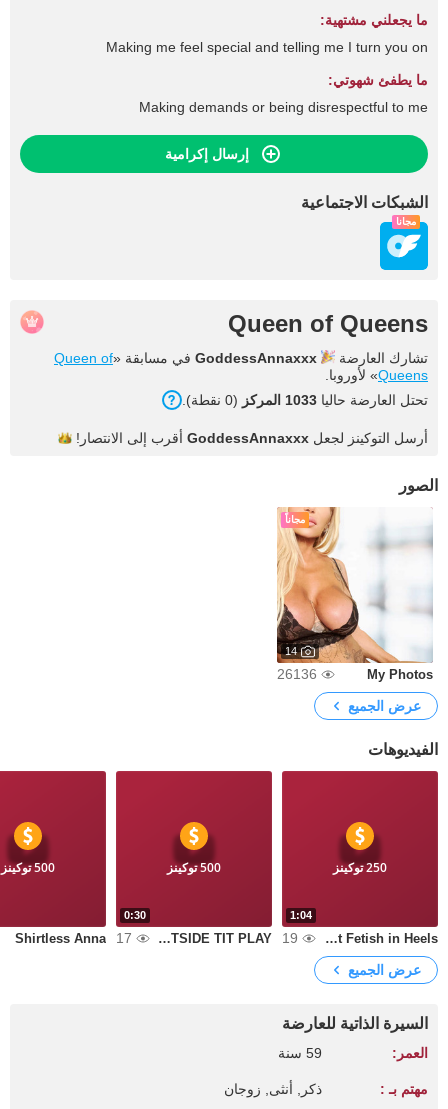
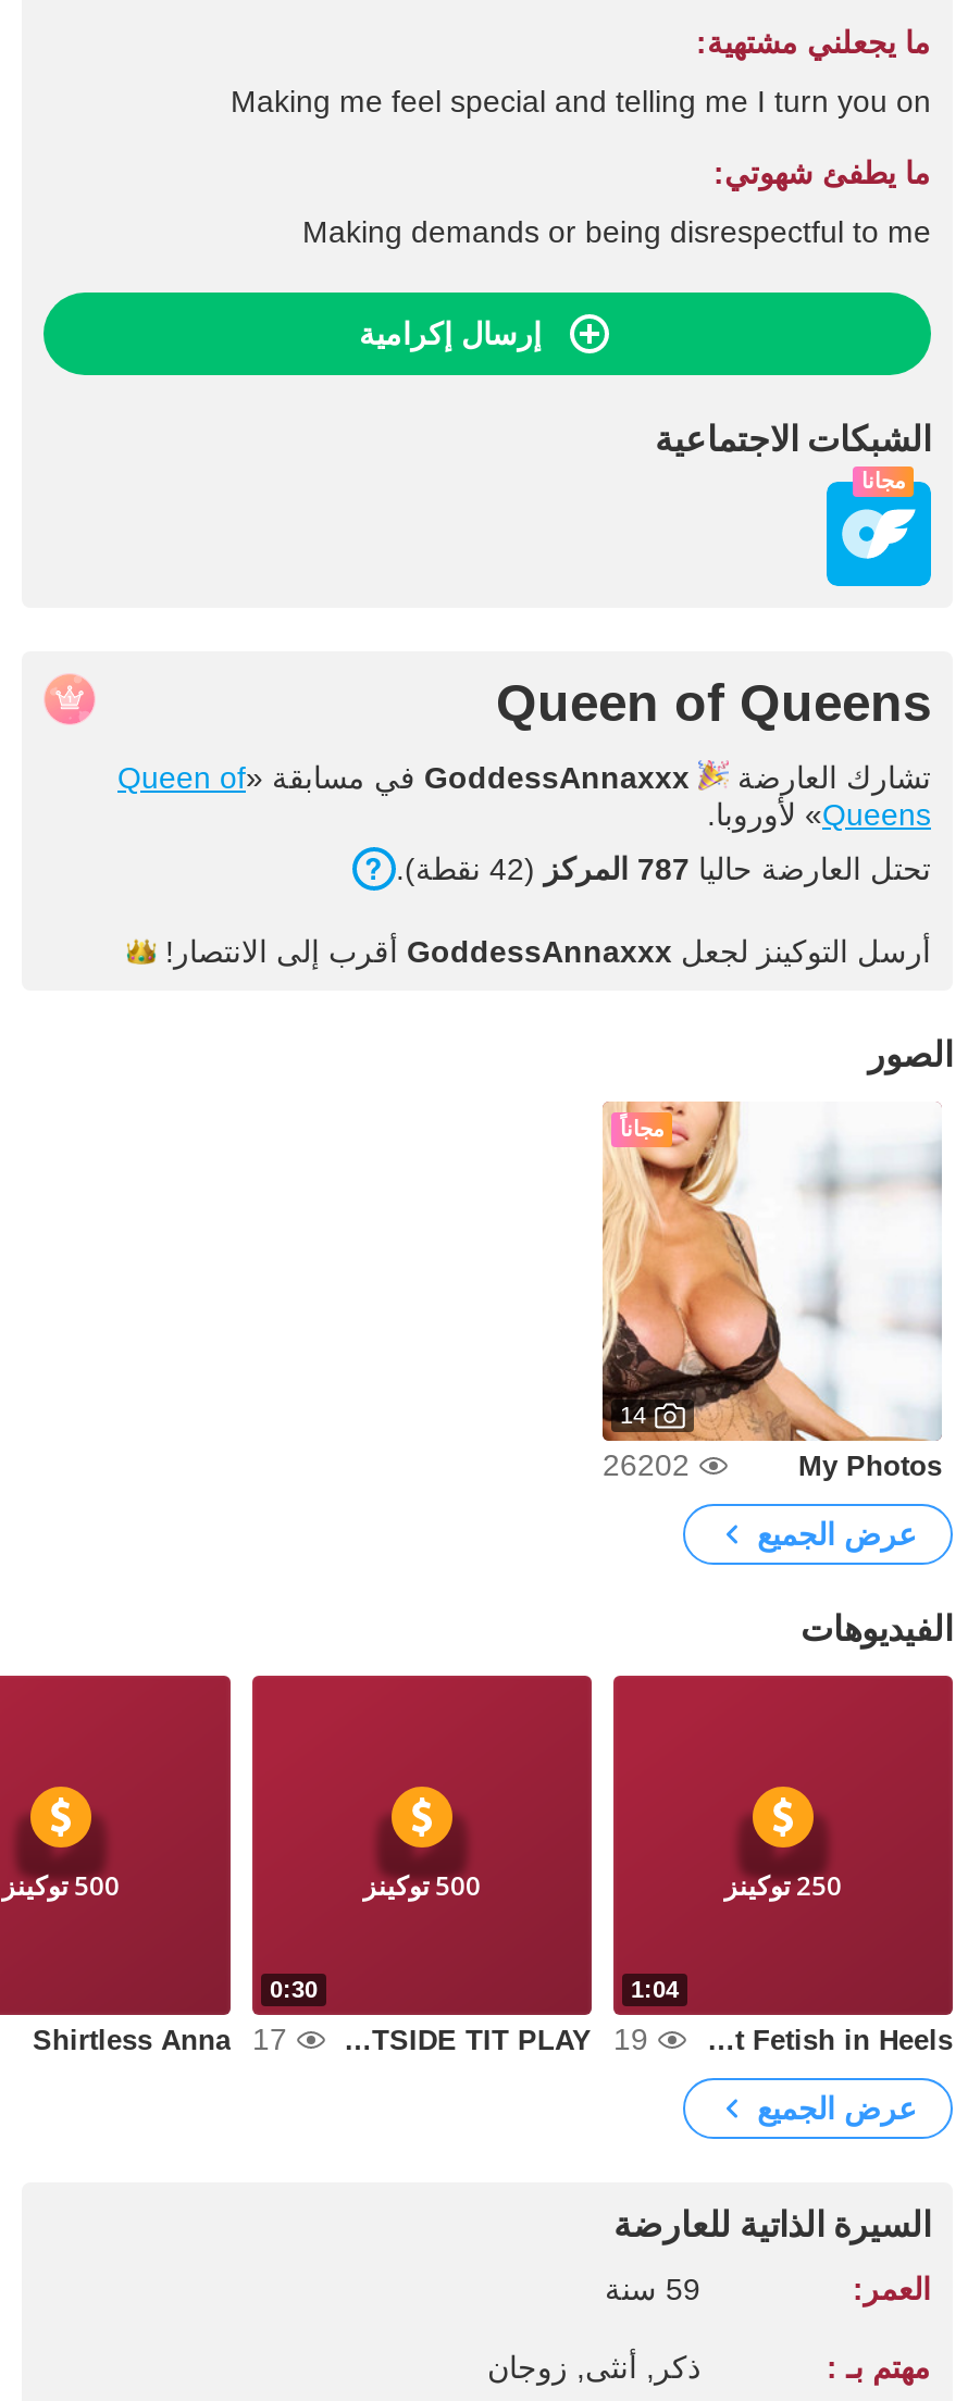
[182,392,428,408] تحتل العارضة حاليا 1033 المركز (0 نقطة). -> [396,851,931,886] تحتل العارضة حاليا 787 المركز (42 نقطة).
[277,666,317,682] 26136 -> [603,1447,690,1482] 26202

